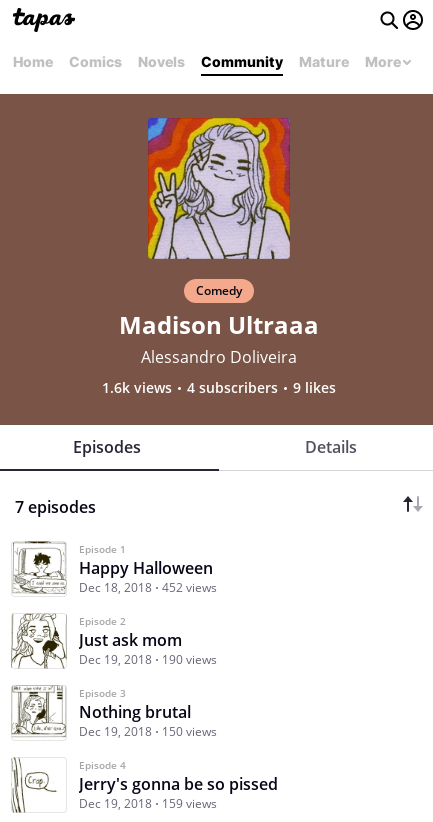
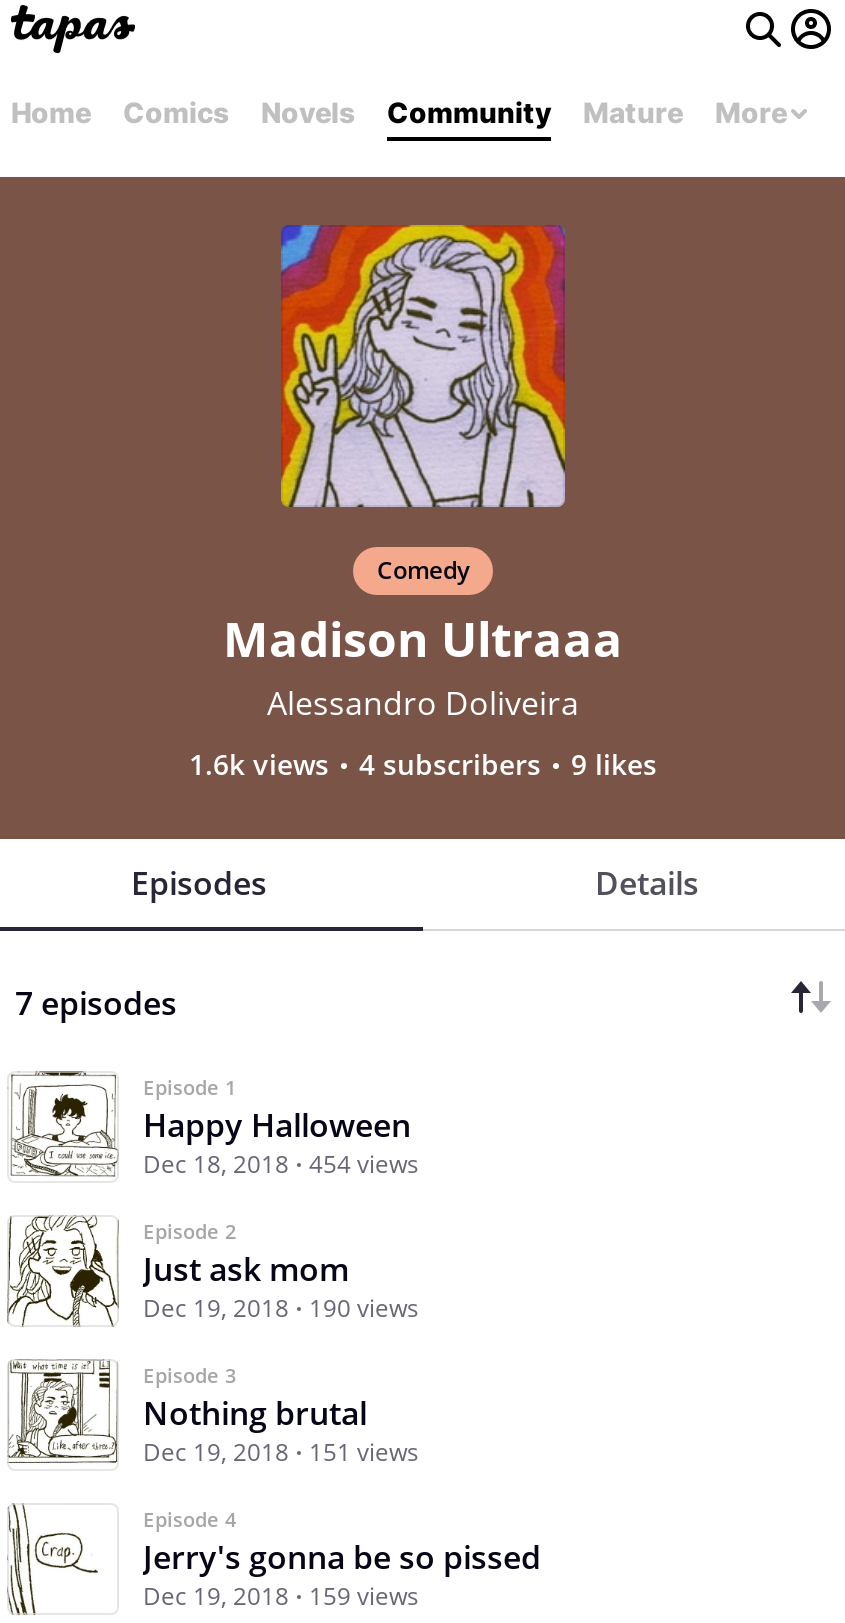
[79,579,217,596] Dec 18, 2018 452 views -> [143,1148,419,1182] Dec 18, 2018 454 views
[79,723,217,740] Dec 19, 2018 150 views -> [143,1436,419,1470] Dec 19, 2018 151 views

